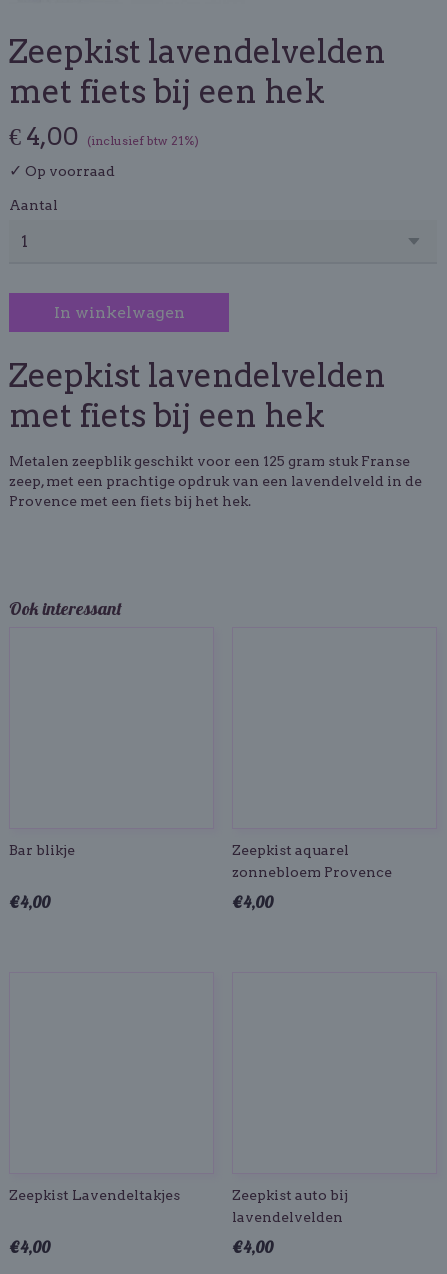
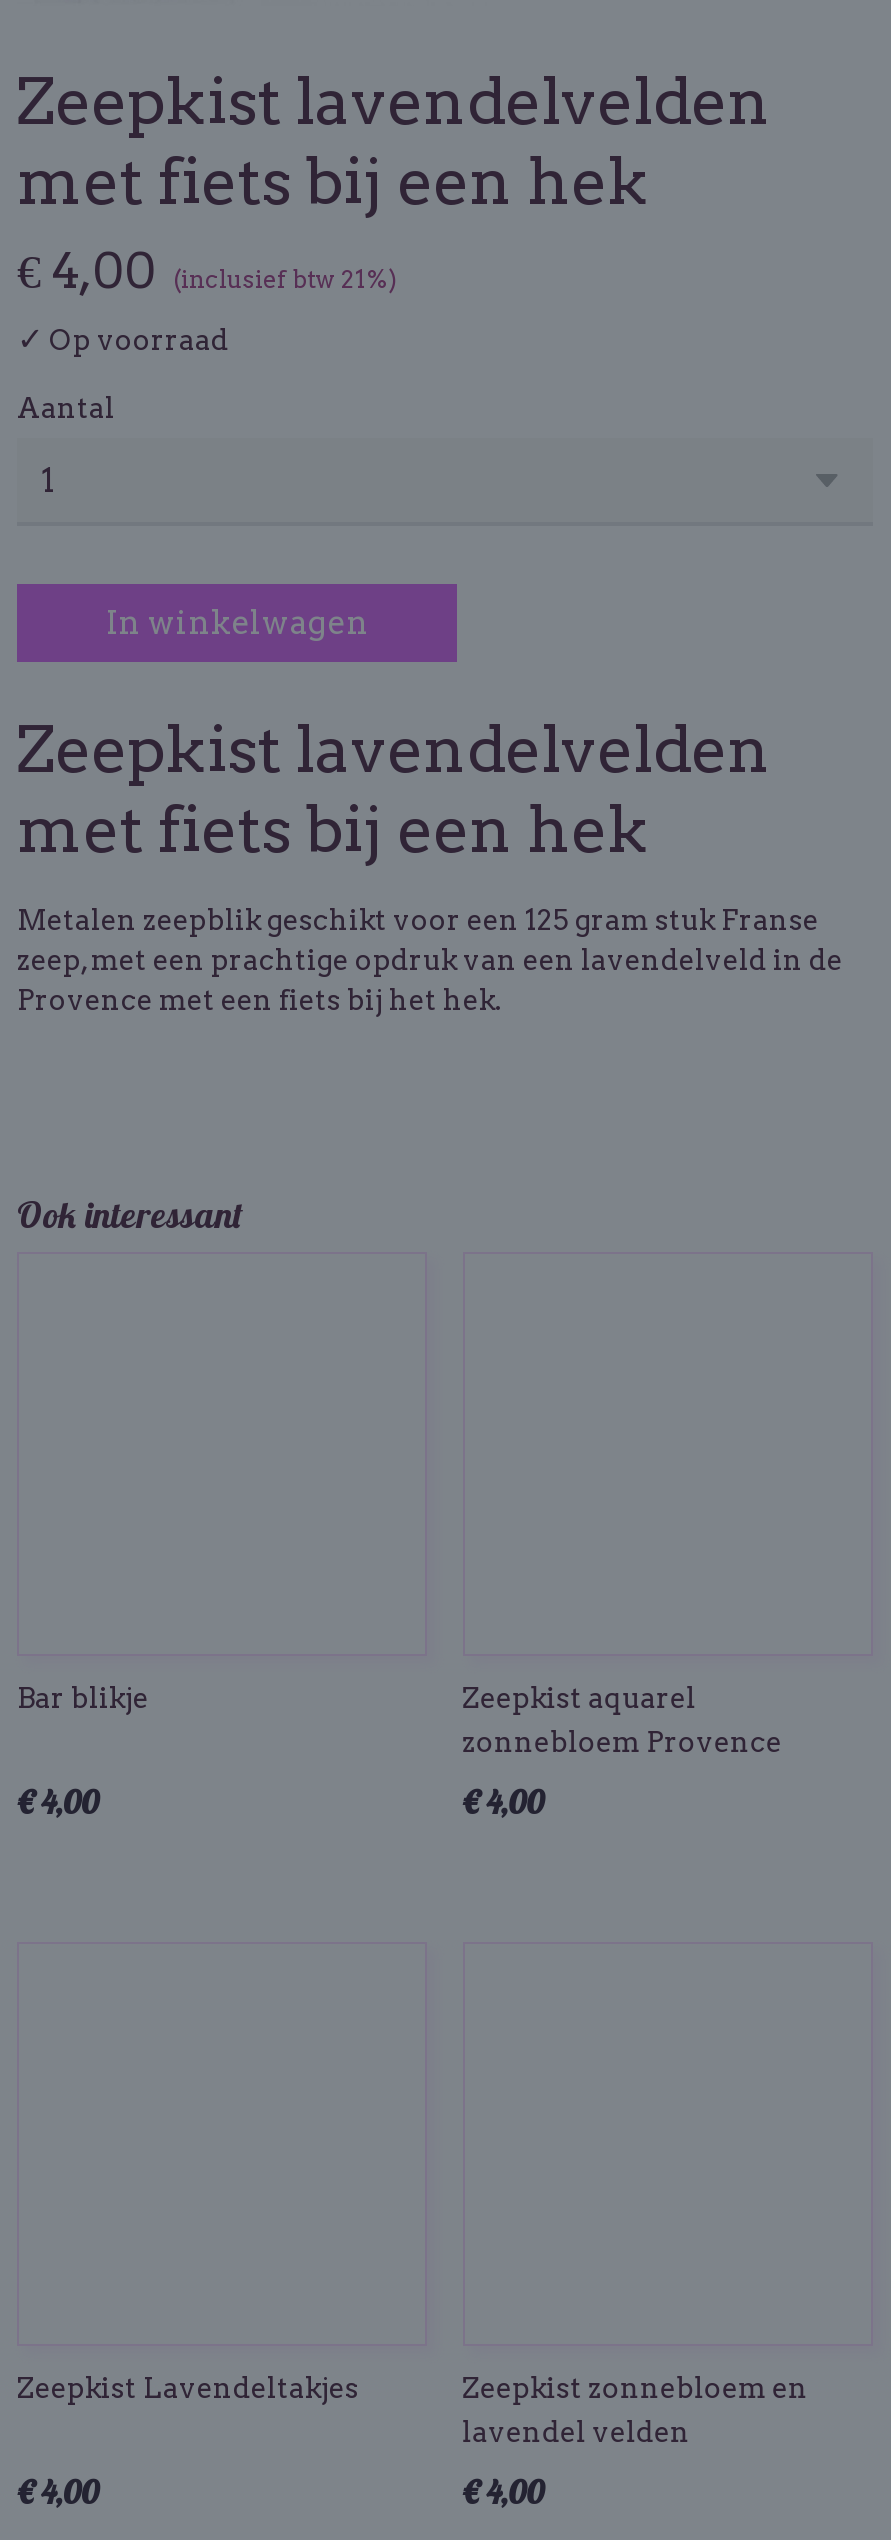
[232,1187,348,1225] Zeepkist auto bij | lavendelvelden -> [462,2372,808,2448] Zeepkist zonnebloem en | lavendel velden

